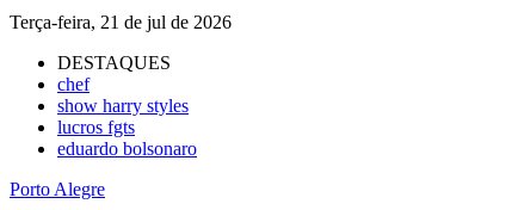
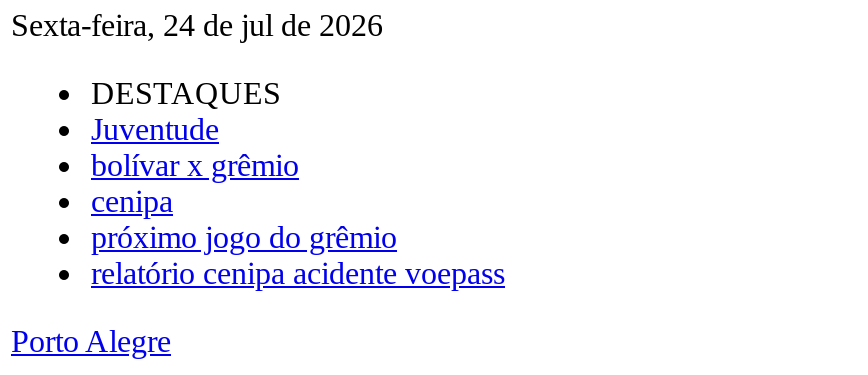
[10,12,232,32] Terça-feira, 21 de jul de 2026 -> [11,8,383,42] Sexta-feira, 24 de jul de 2026
[57,74,197,159] chef | show harry styles | lucros fgts | eduardo bolsonaro -> [91,112,505,290] Juventude | bolívar x grêmio | cenipa | próximo jogo do grêmio | relatório cenipa acidente voepass

